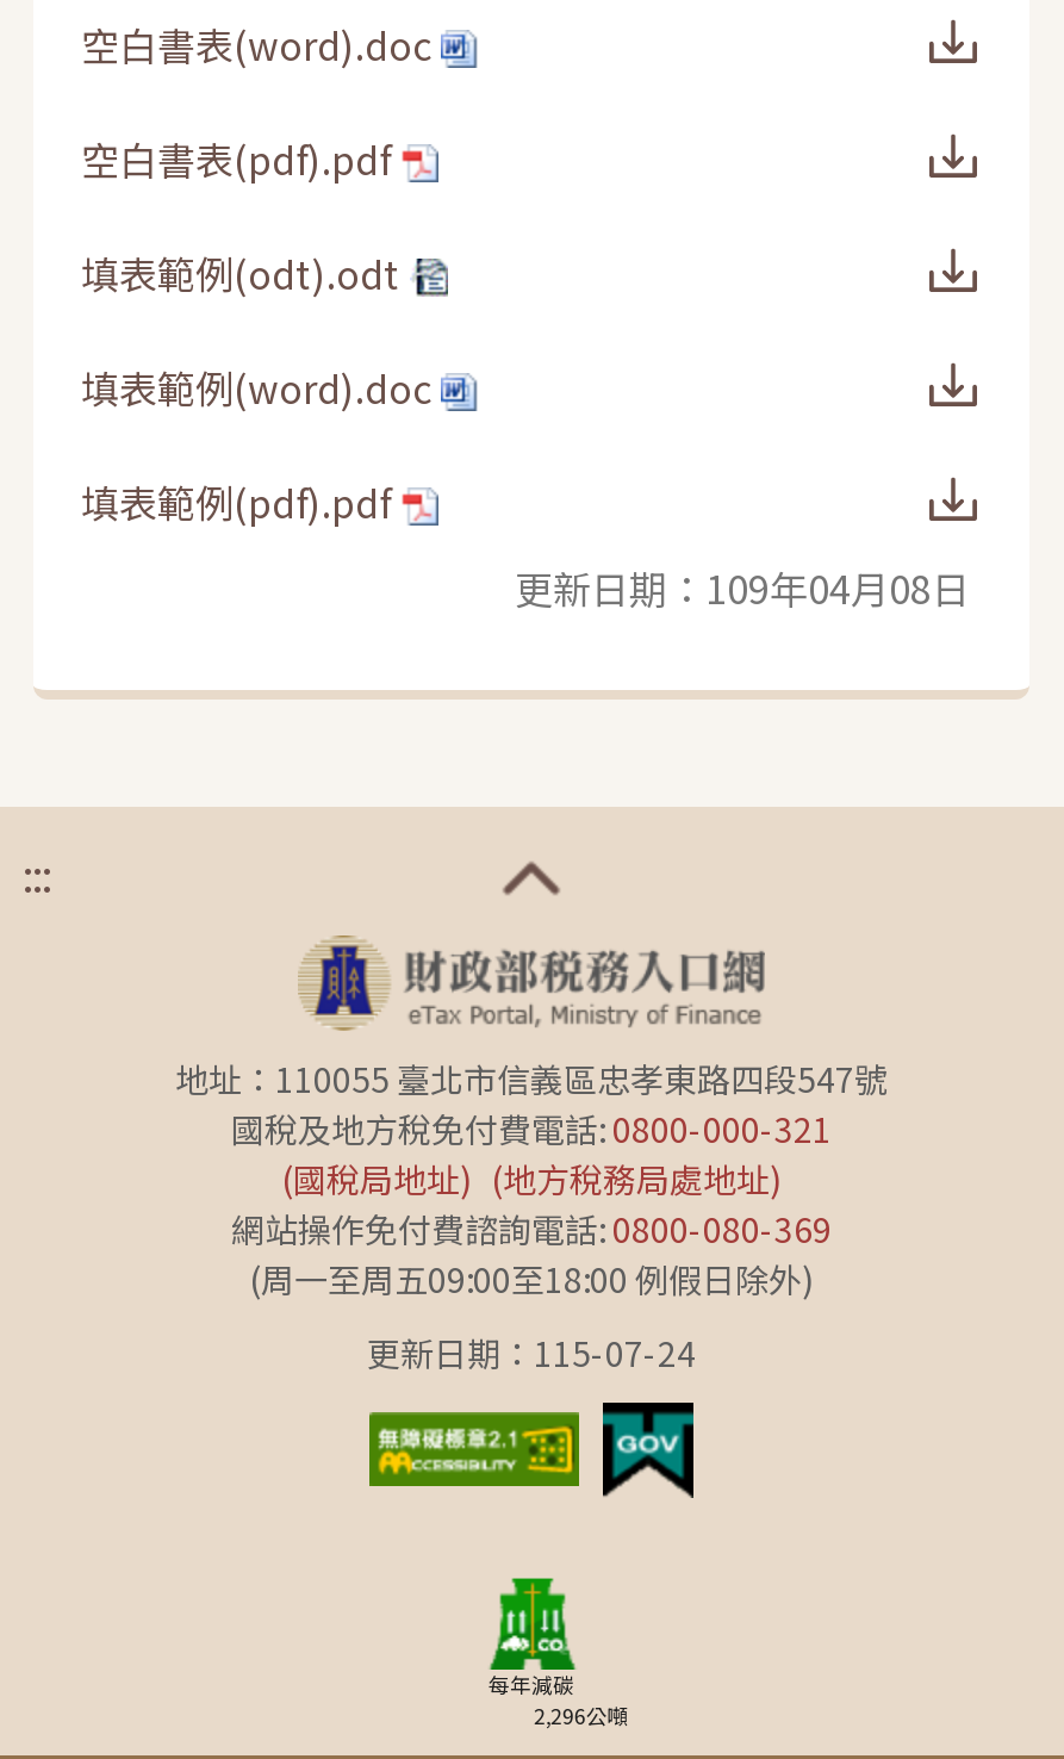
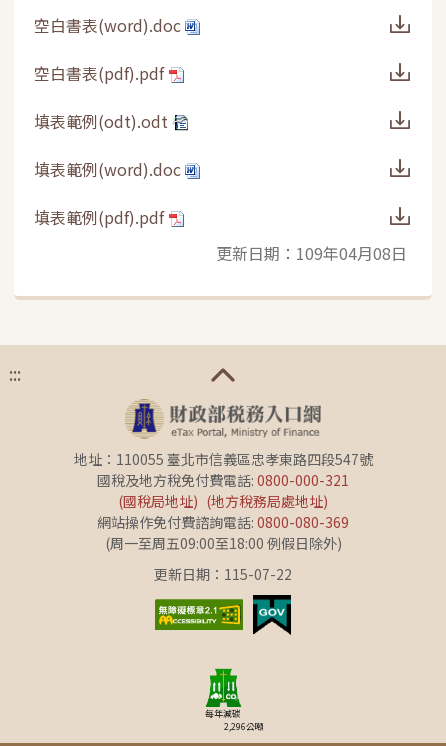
[367,1328,696,1376] 更新日期：115-07-24 -> [154,564,292,584] 更新日期：115-07-22

